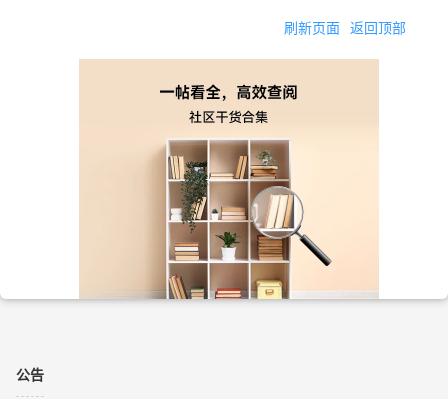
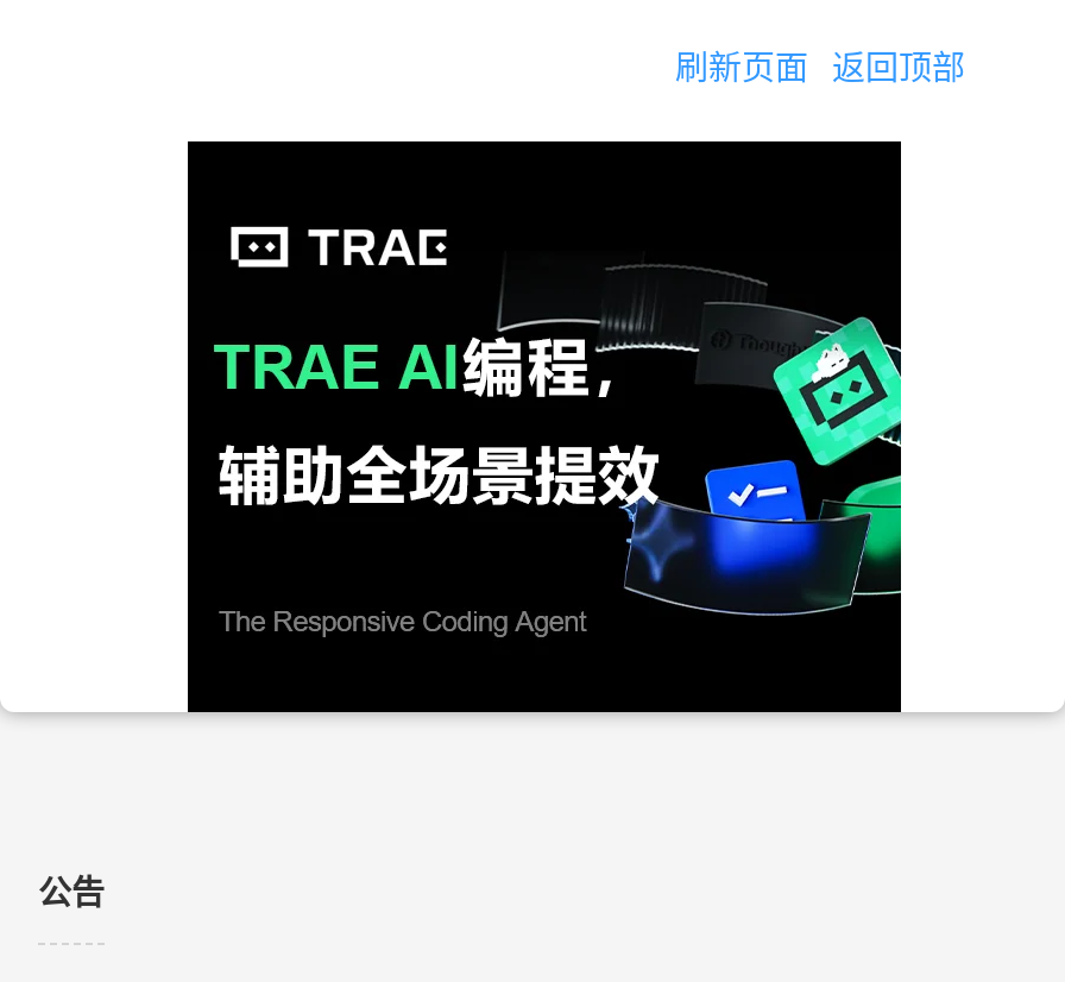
[79,59,379,300] [image] -> [185,139,903,715] [image]

